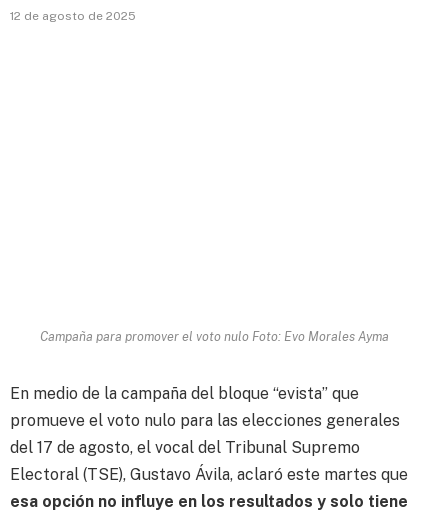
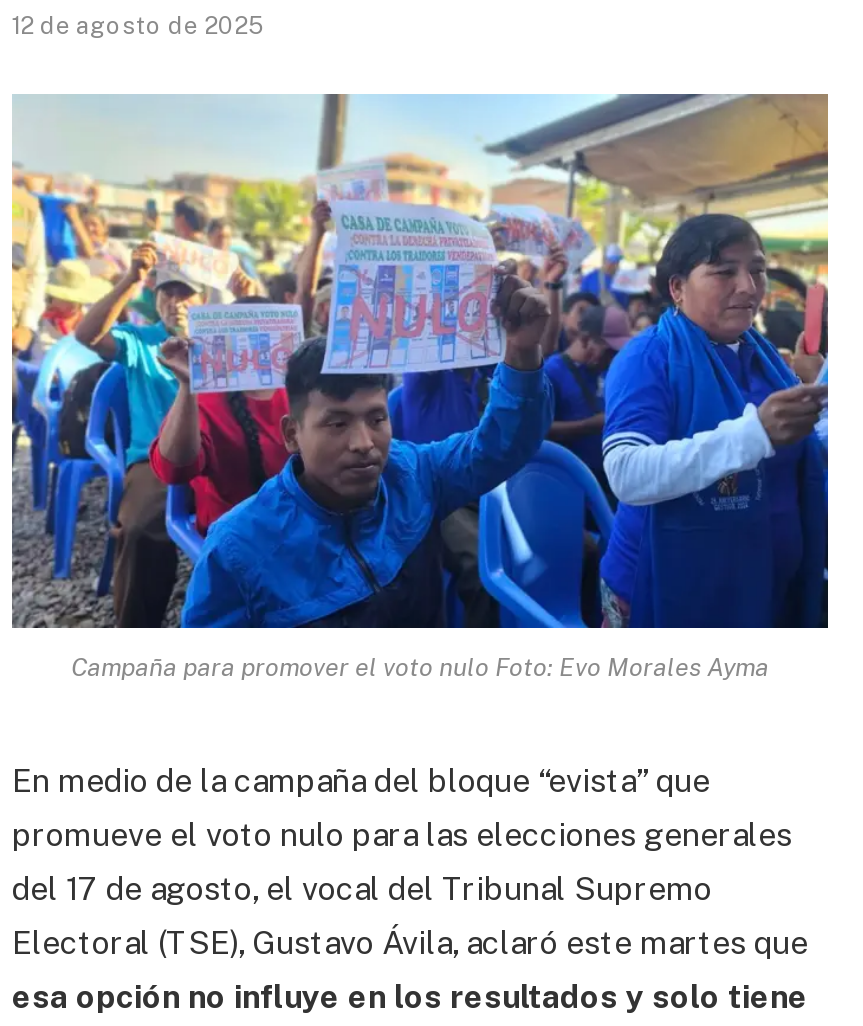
none -> [10,92,830,630] [image]

